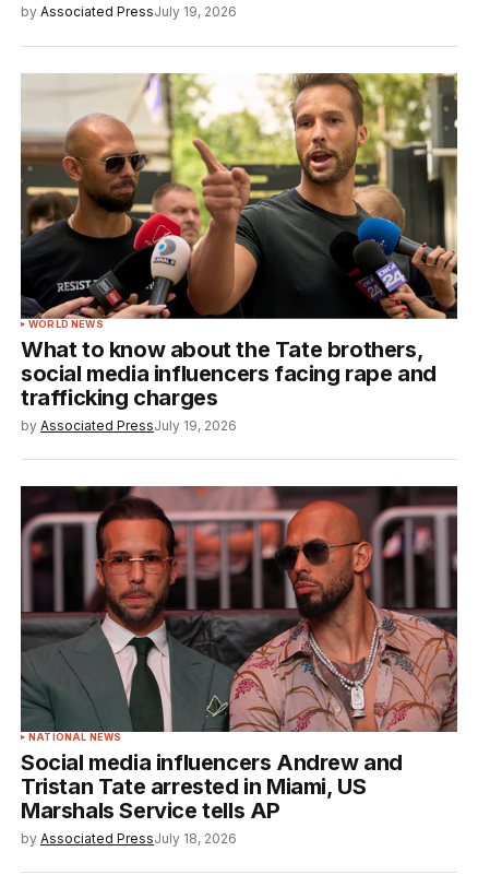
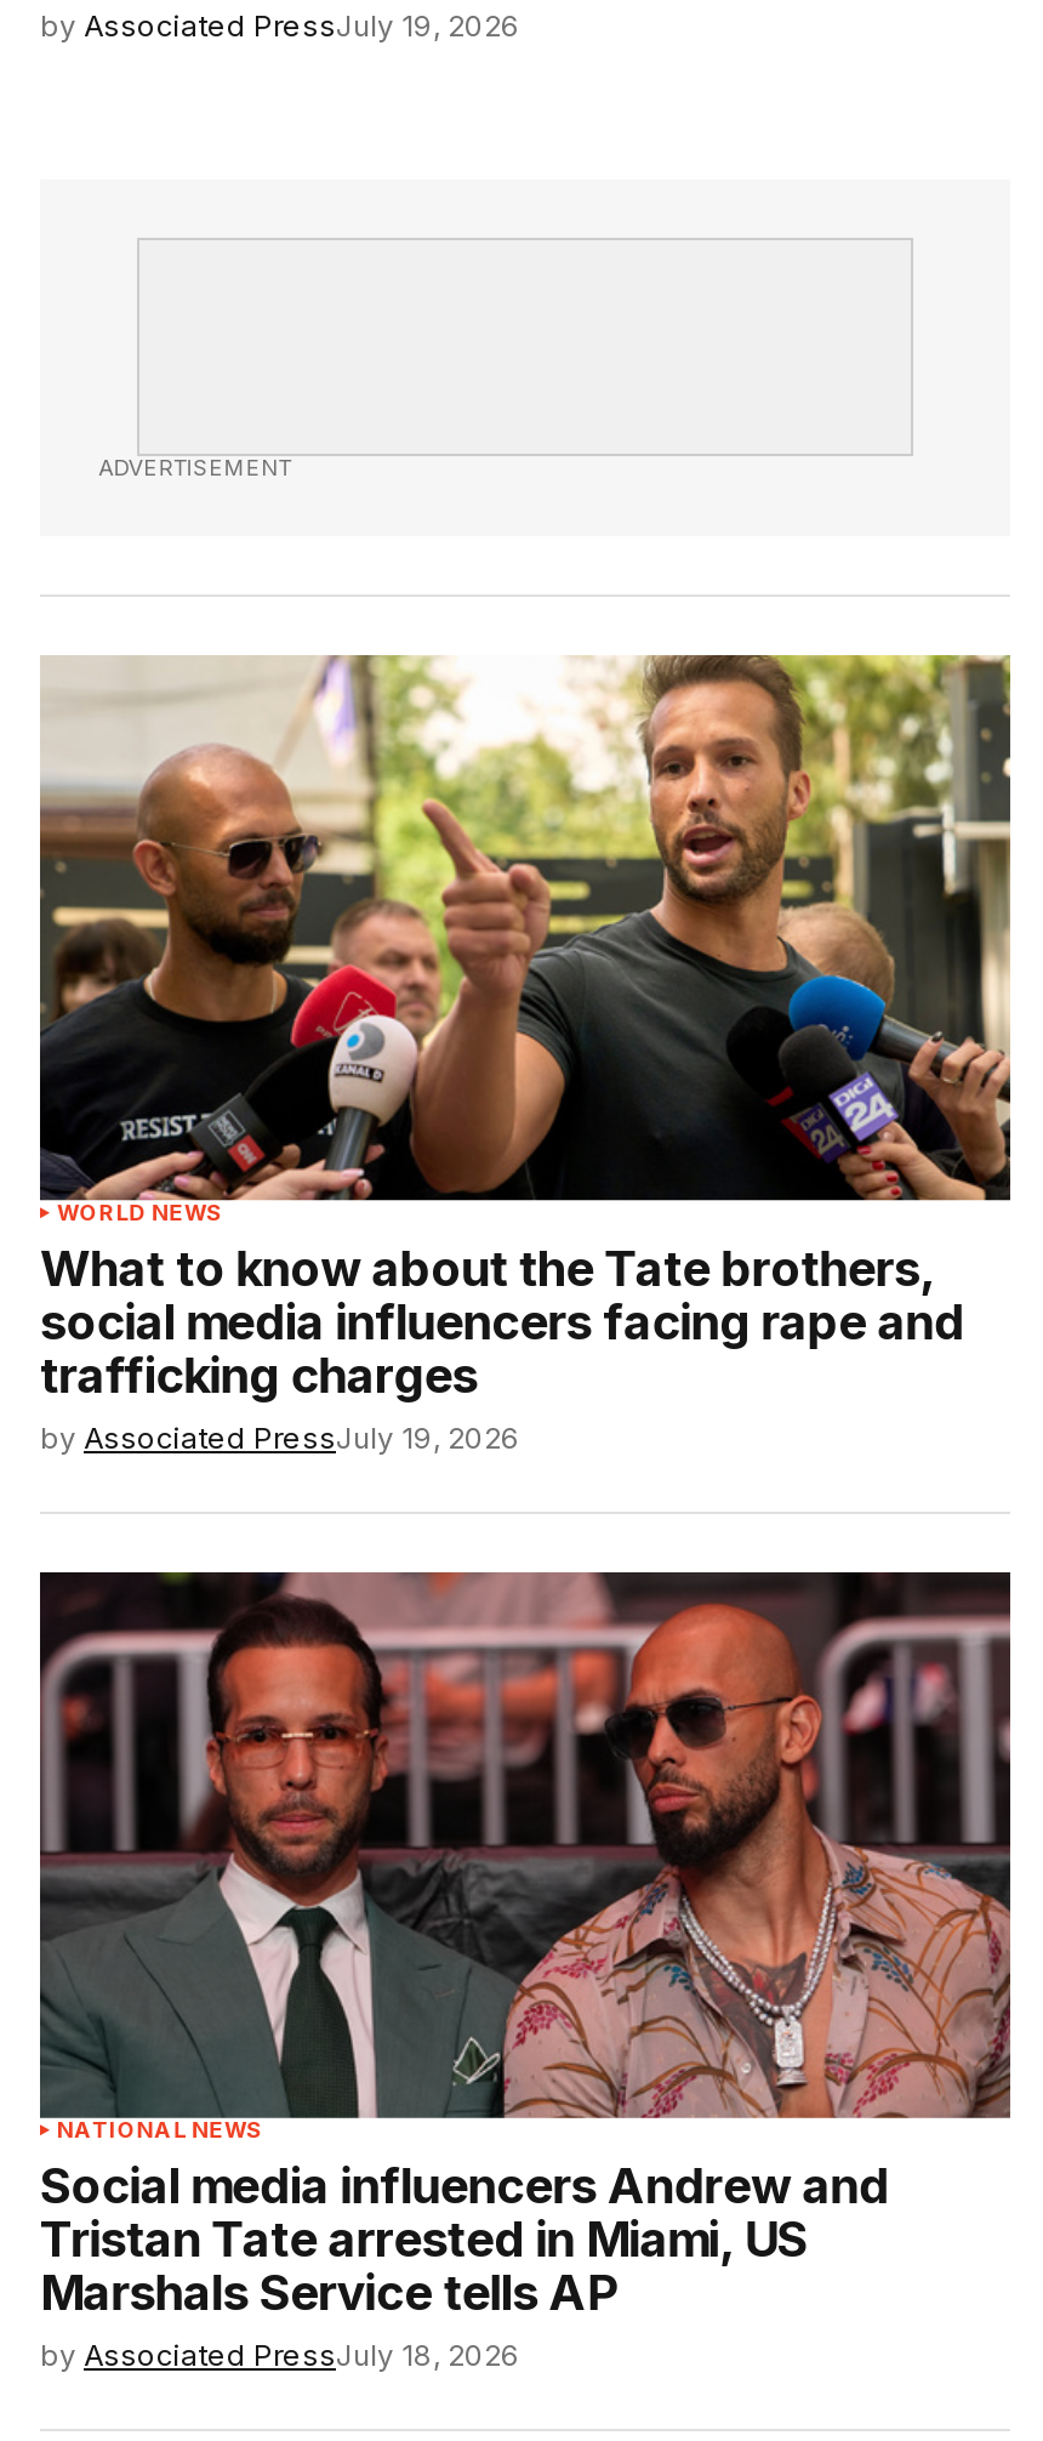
none -> [98,453,291,480] ADVERTISEMENT

